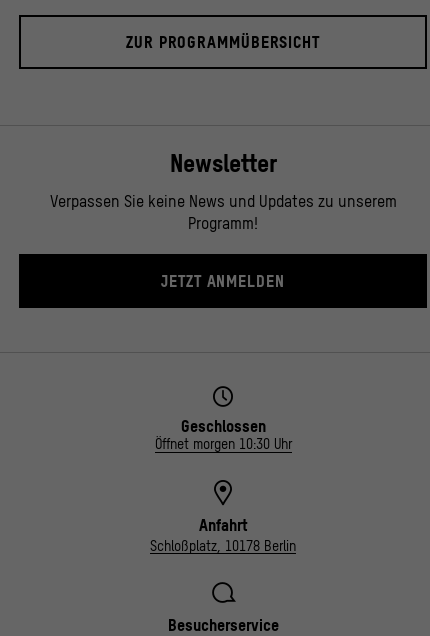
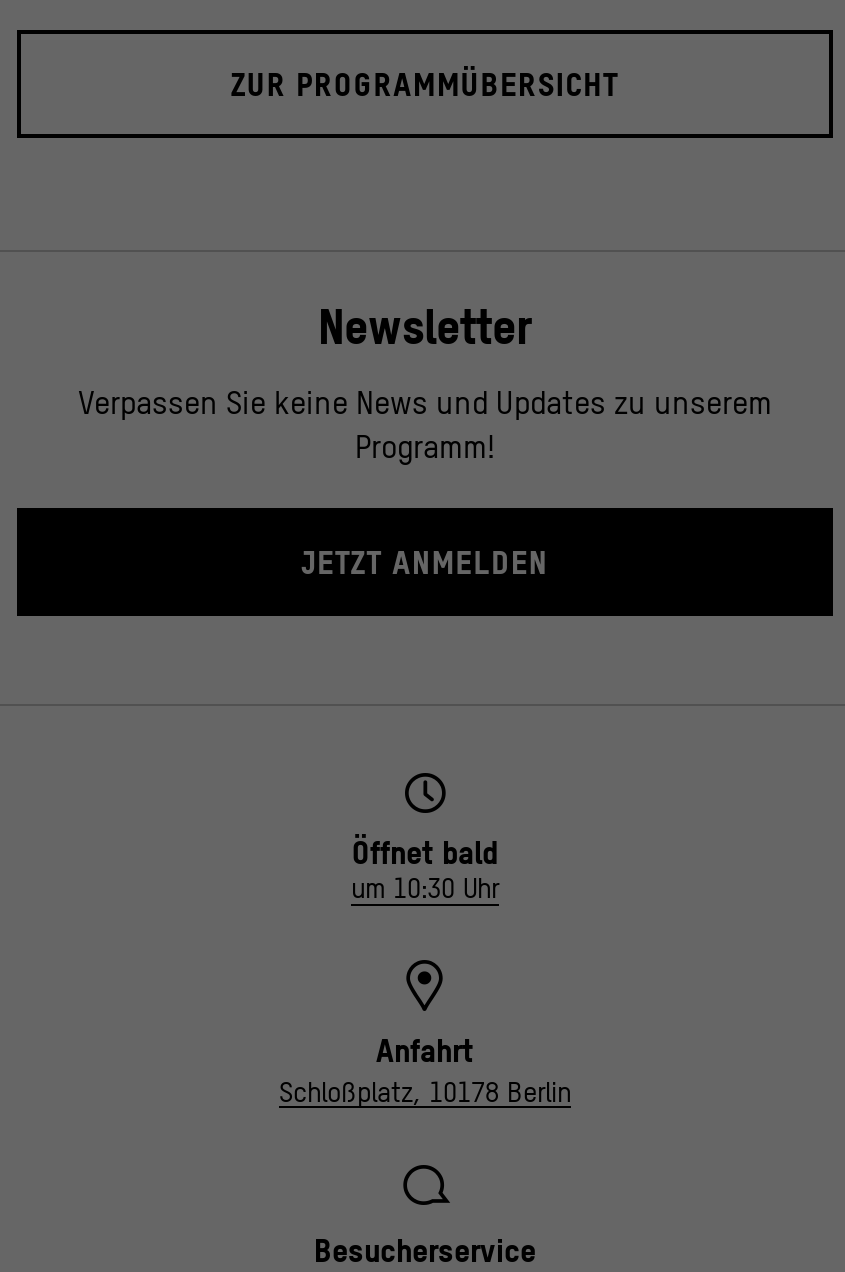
[154,417,291,452] Geschlossen | Öffnet morgen 10:30 Uhr -> [351,834,499,904] Öffnet bald | um 10:30 Uhr

